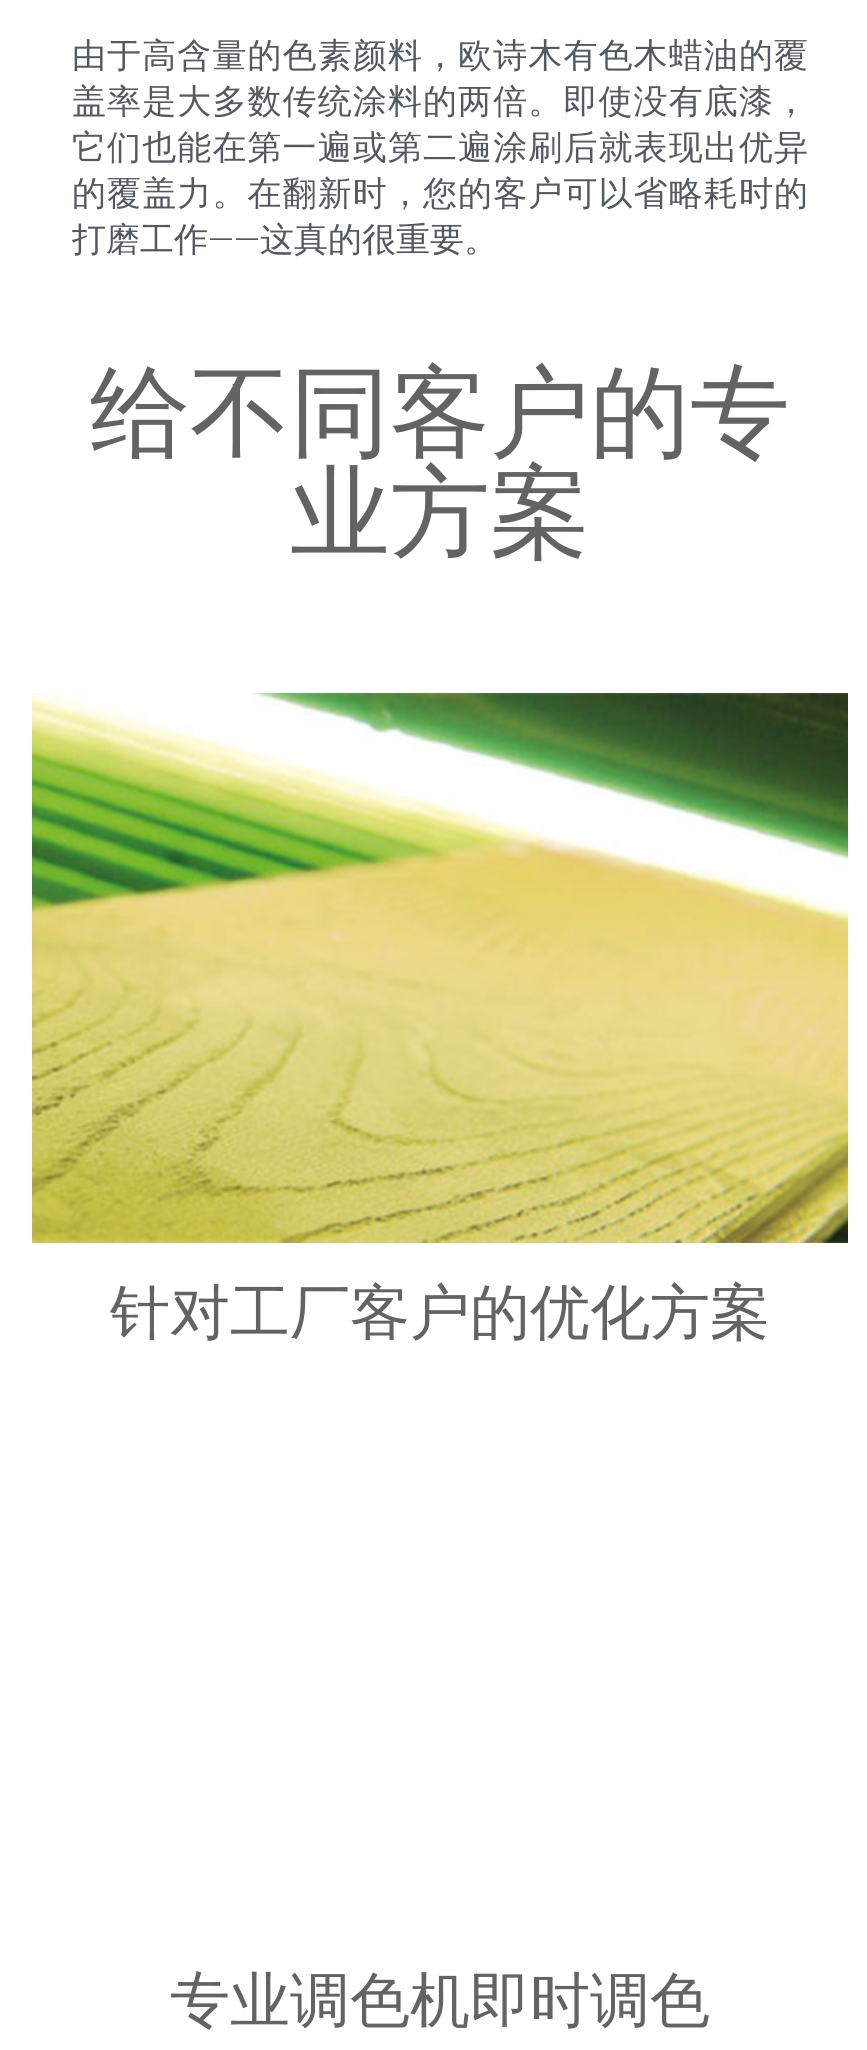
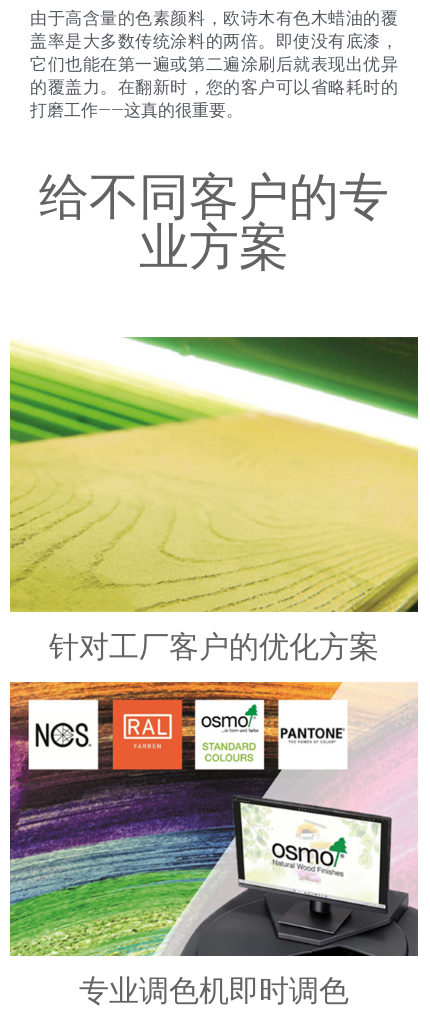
none -> [9,681,419,957] [image]

